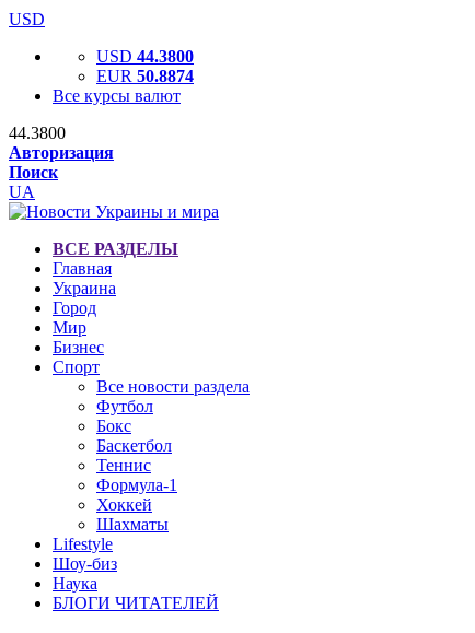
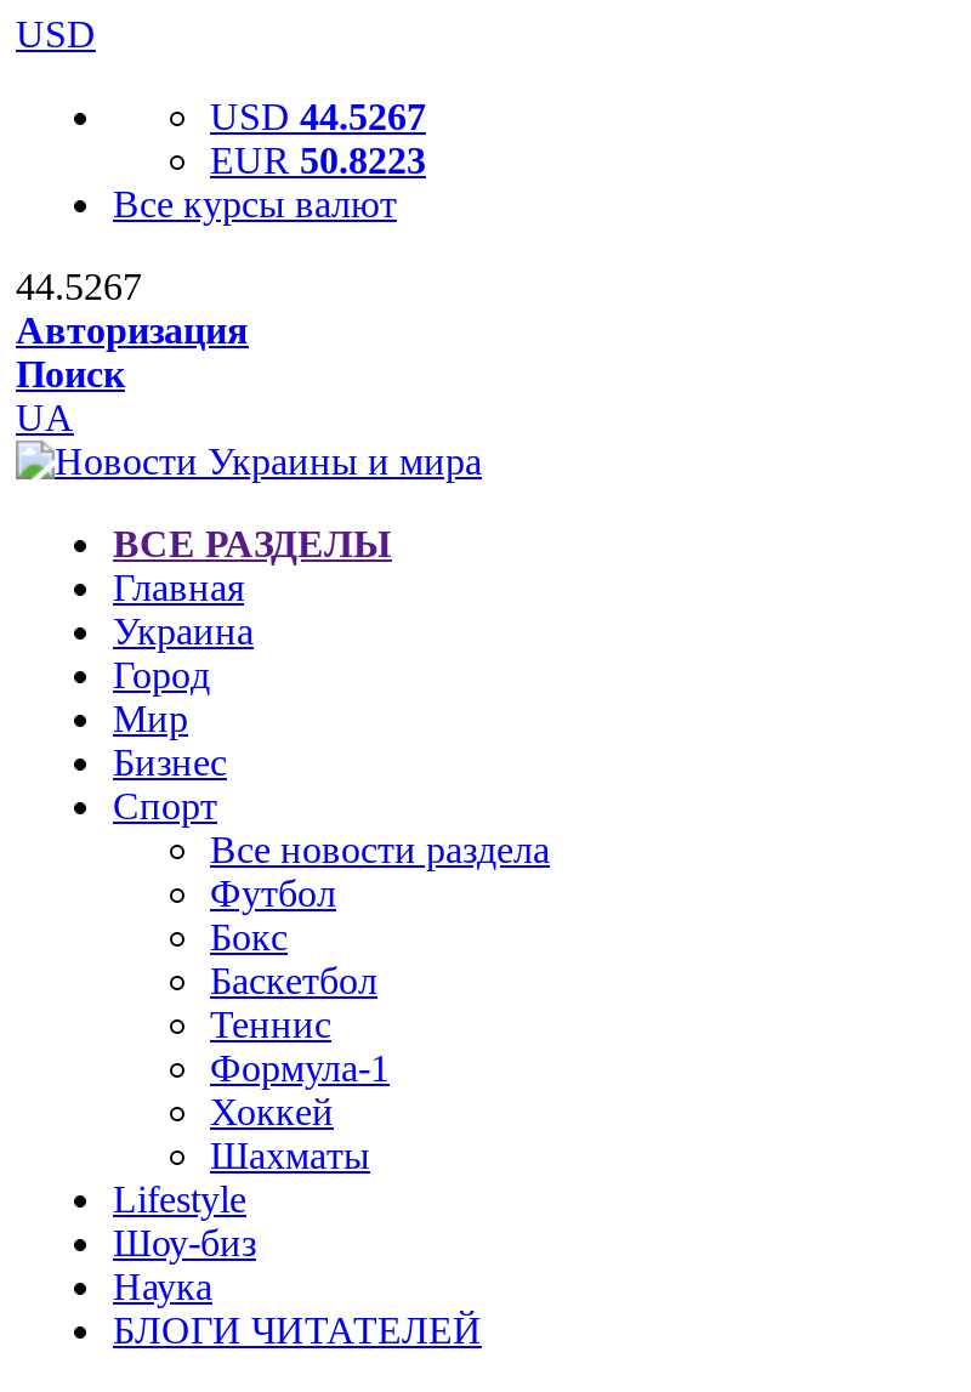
[96,47,194,66] USD 44.3800 -> [210,96,426,137] USD 44.5267
[96,67,194,85] EUR 50.8874 -> [210,140,426,181] EUR 50.8223
[9,124,66,142] 44.3800 -> [16,266,142,307] 44.5267

